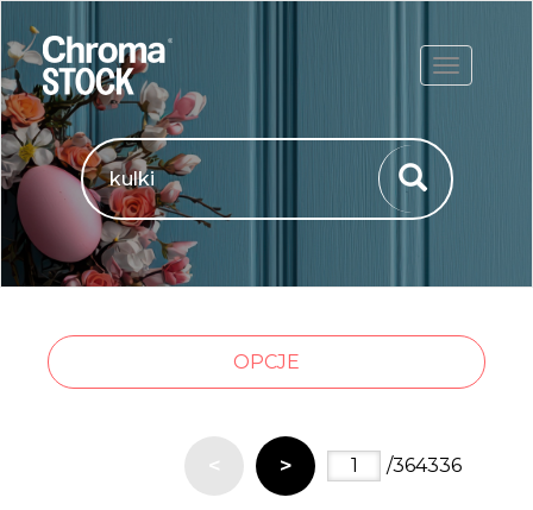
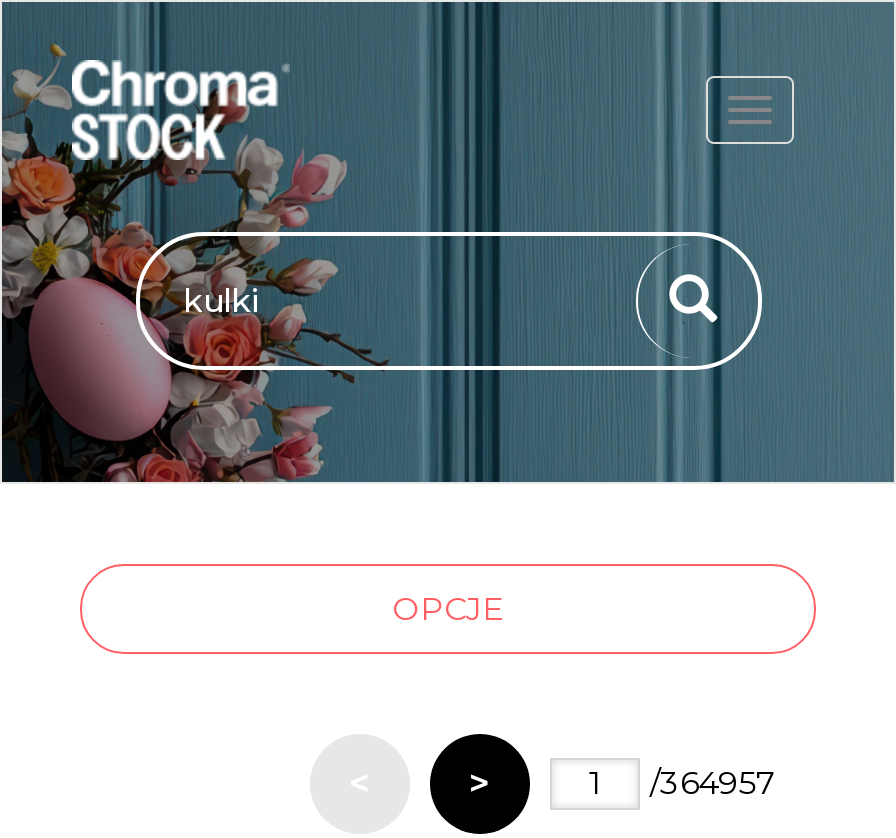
[387,454,462,477] /364336 -> [650,764,776,802] /364957

